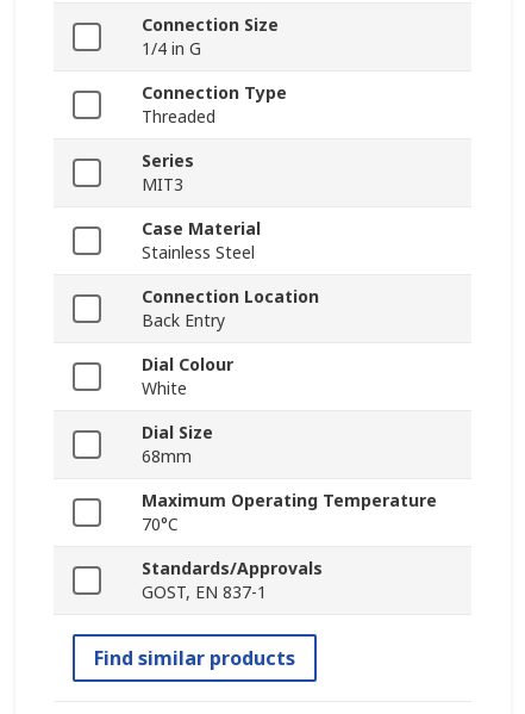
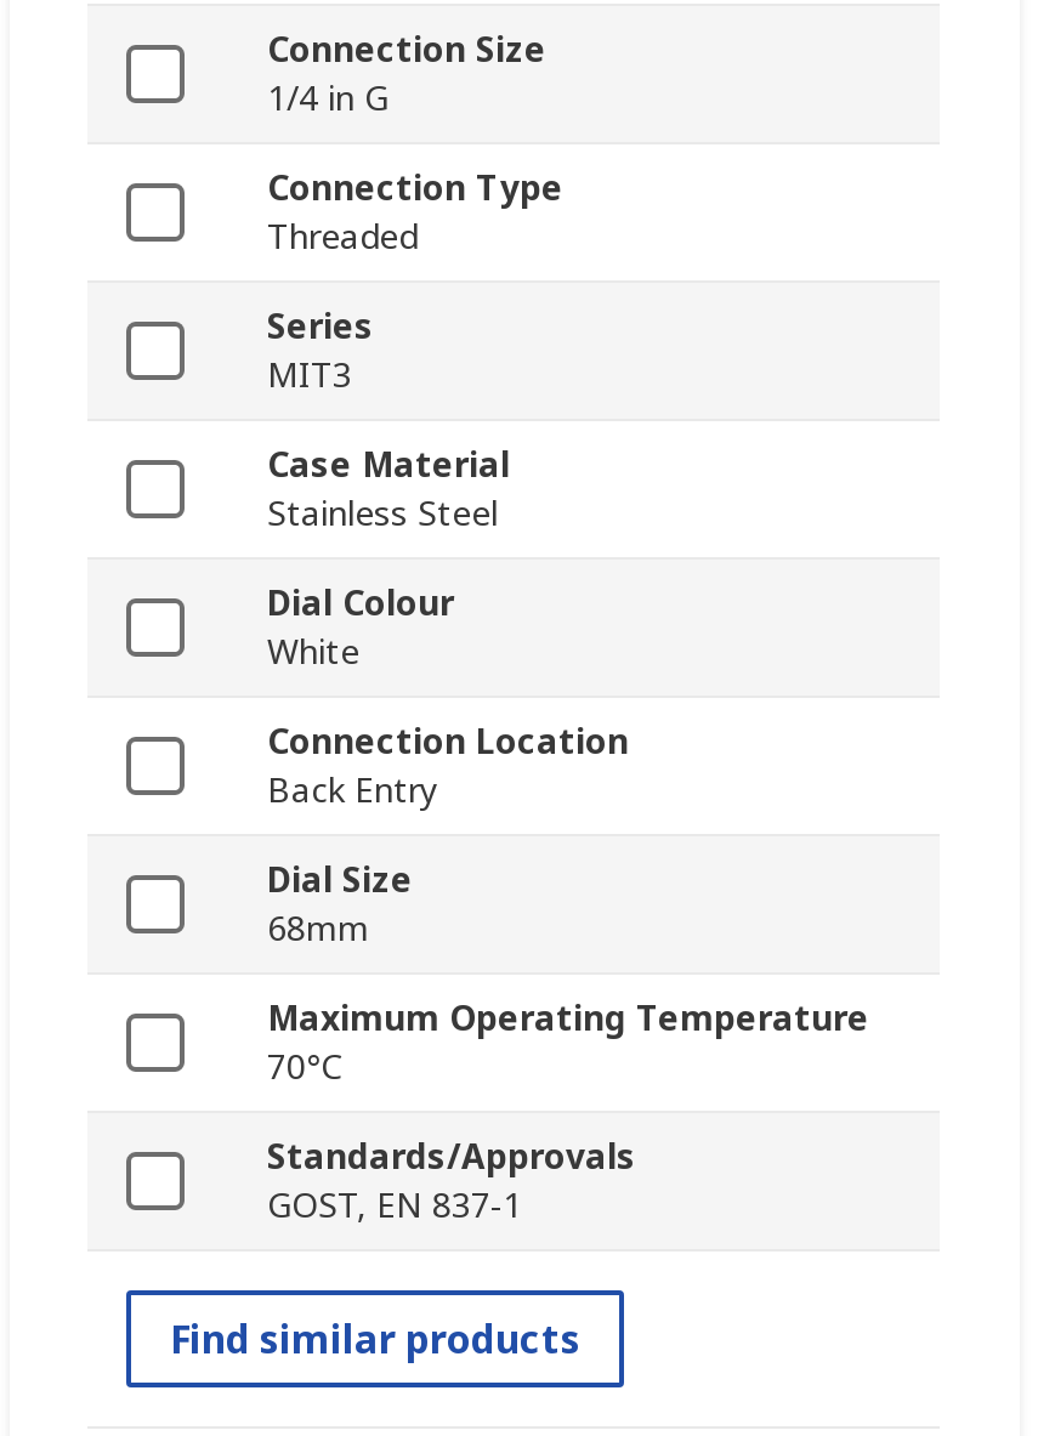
moved [142,285,319,332] -> [267,719,629,813]: Connection Location | Back Entry
moved [142,353,233,400] -> [267,580,454,675]: Dial Colour | White

